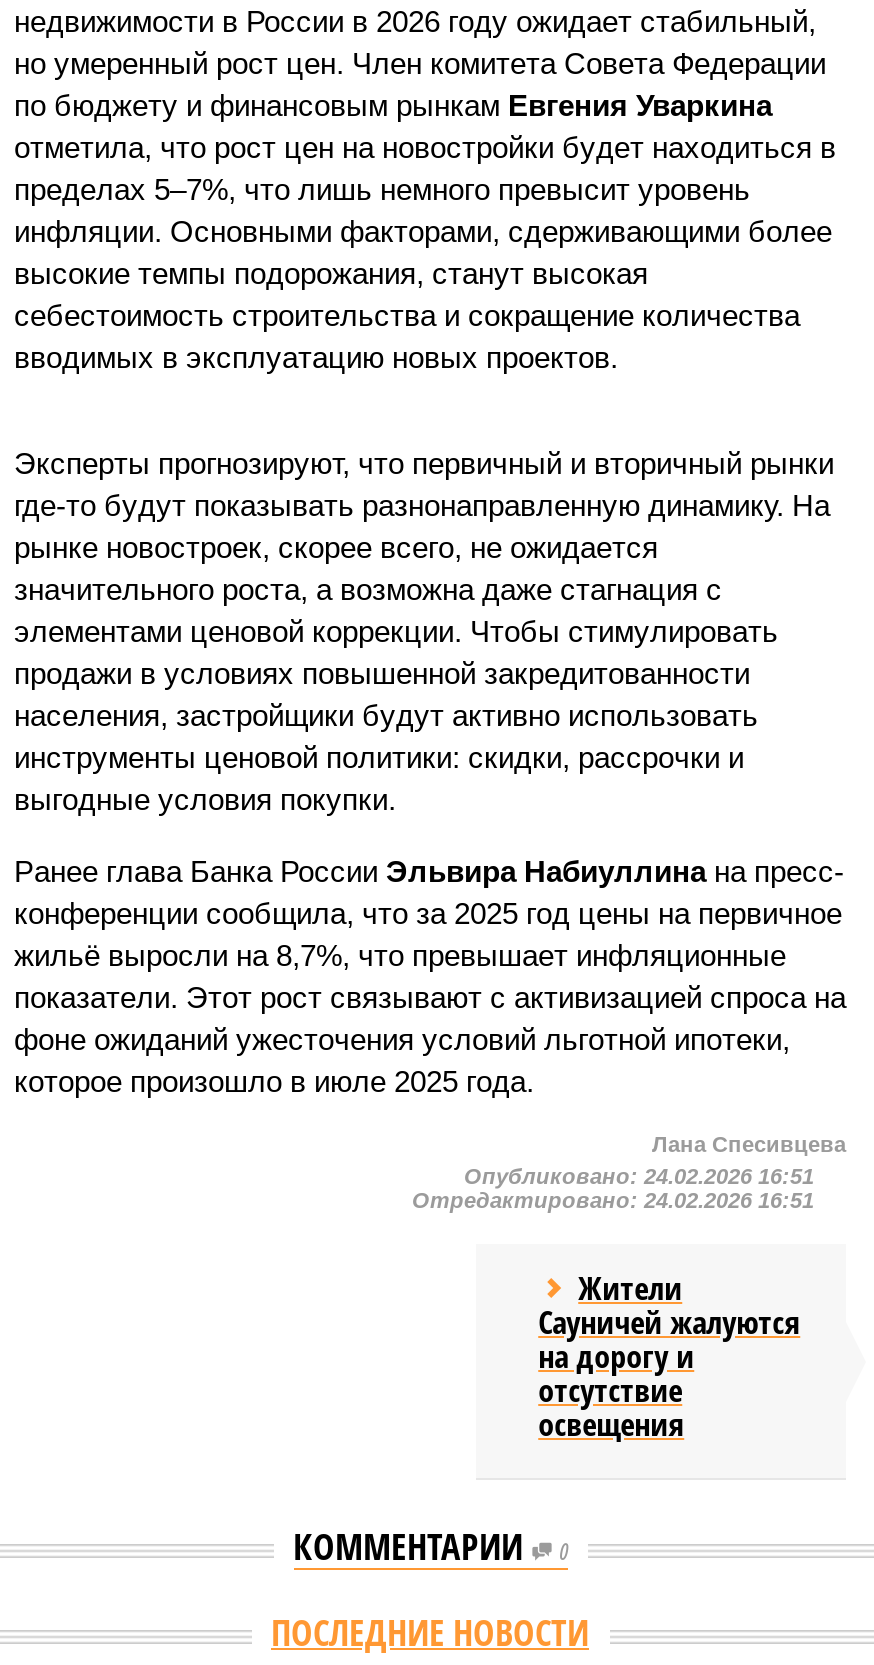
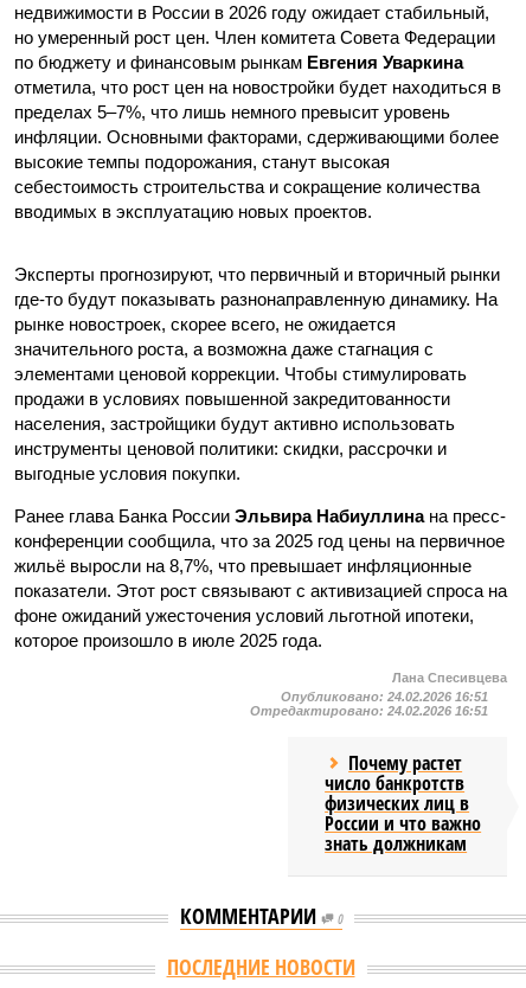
[538,1266,800,1446] Жители | Сауничей жалуются | на дорогу и | отсутствие | освещения -> [325,750,481,857] Почему растет | число банкротств | физических лиц в | России и что важно | знать должникам

